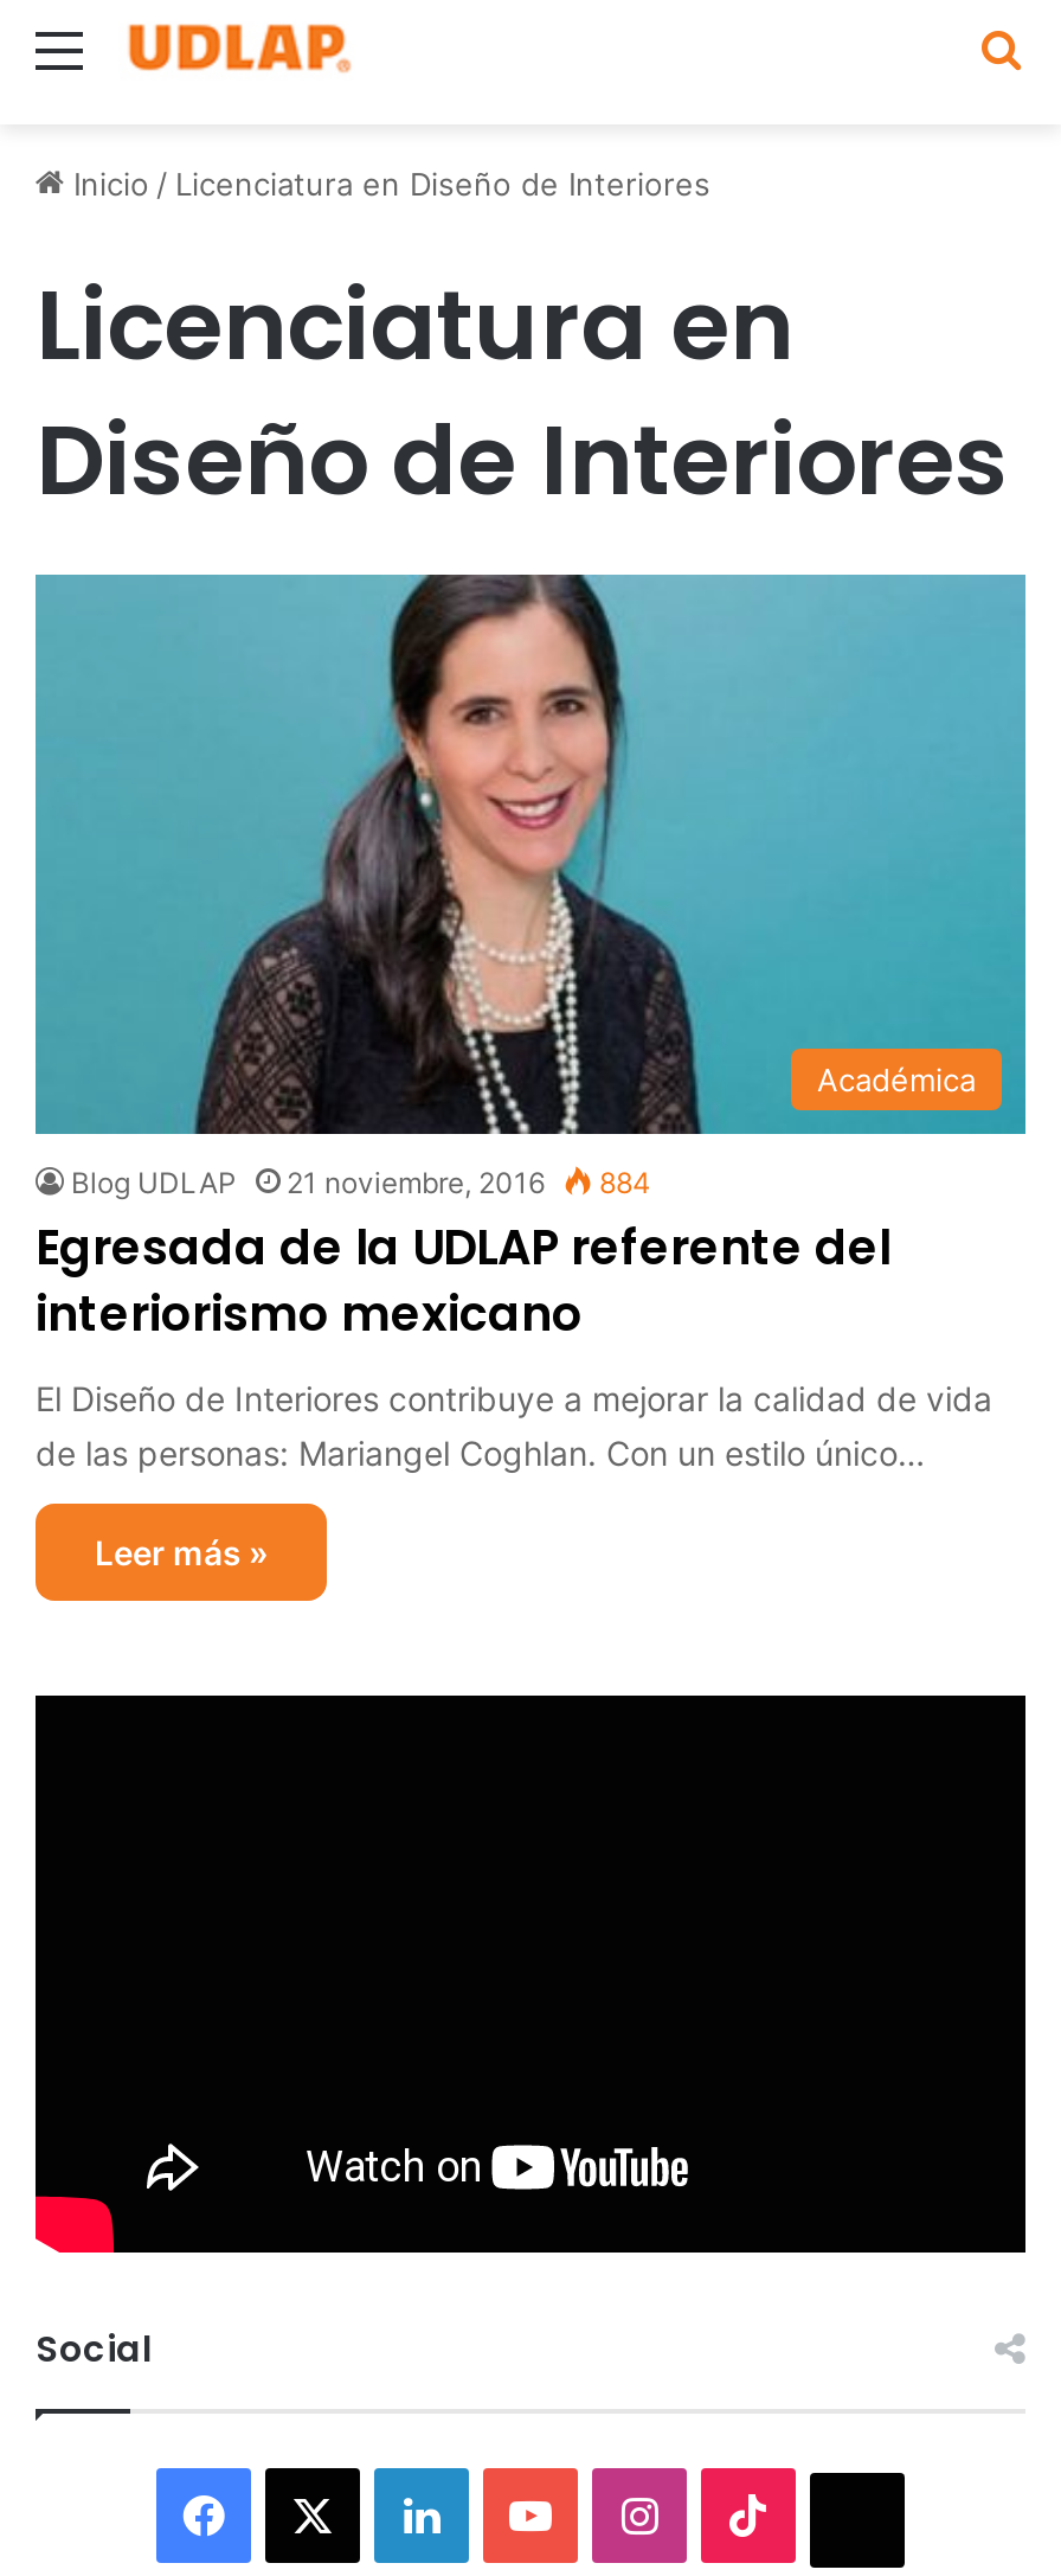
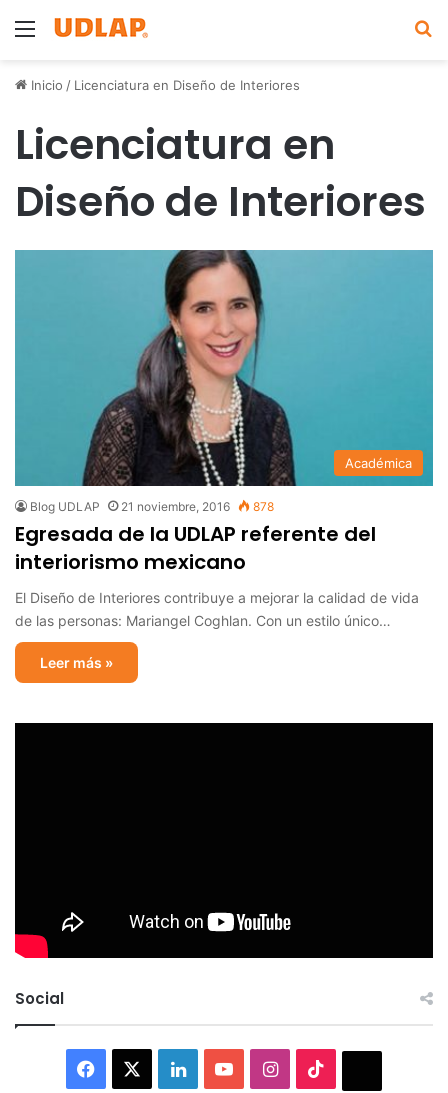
[71,1164,651,1200] Blog UDLAP 21 noviembre, 2016 884 -> [30,499,274,514] Blog UDLAP 21 noviembre, 2016 878

